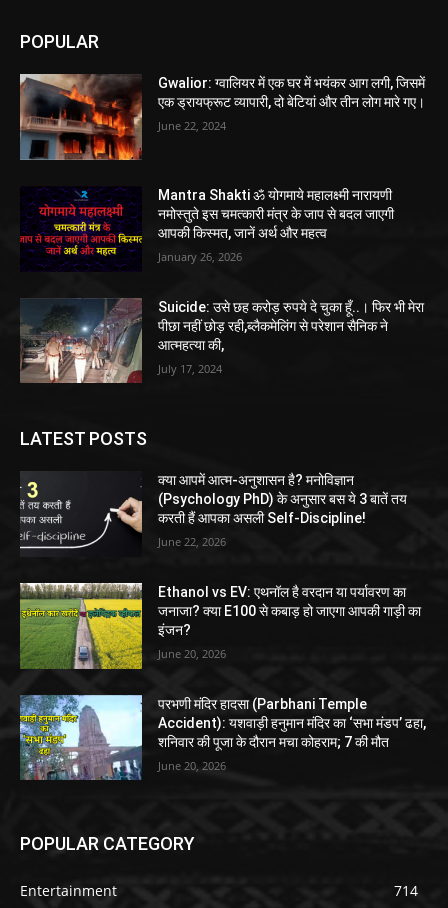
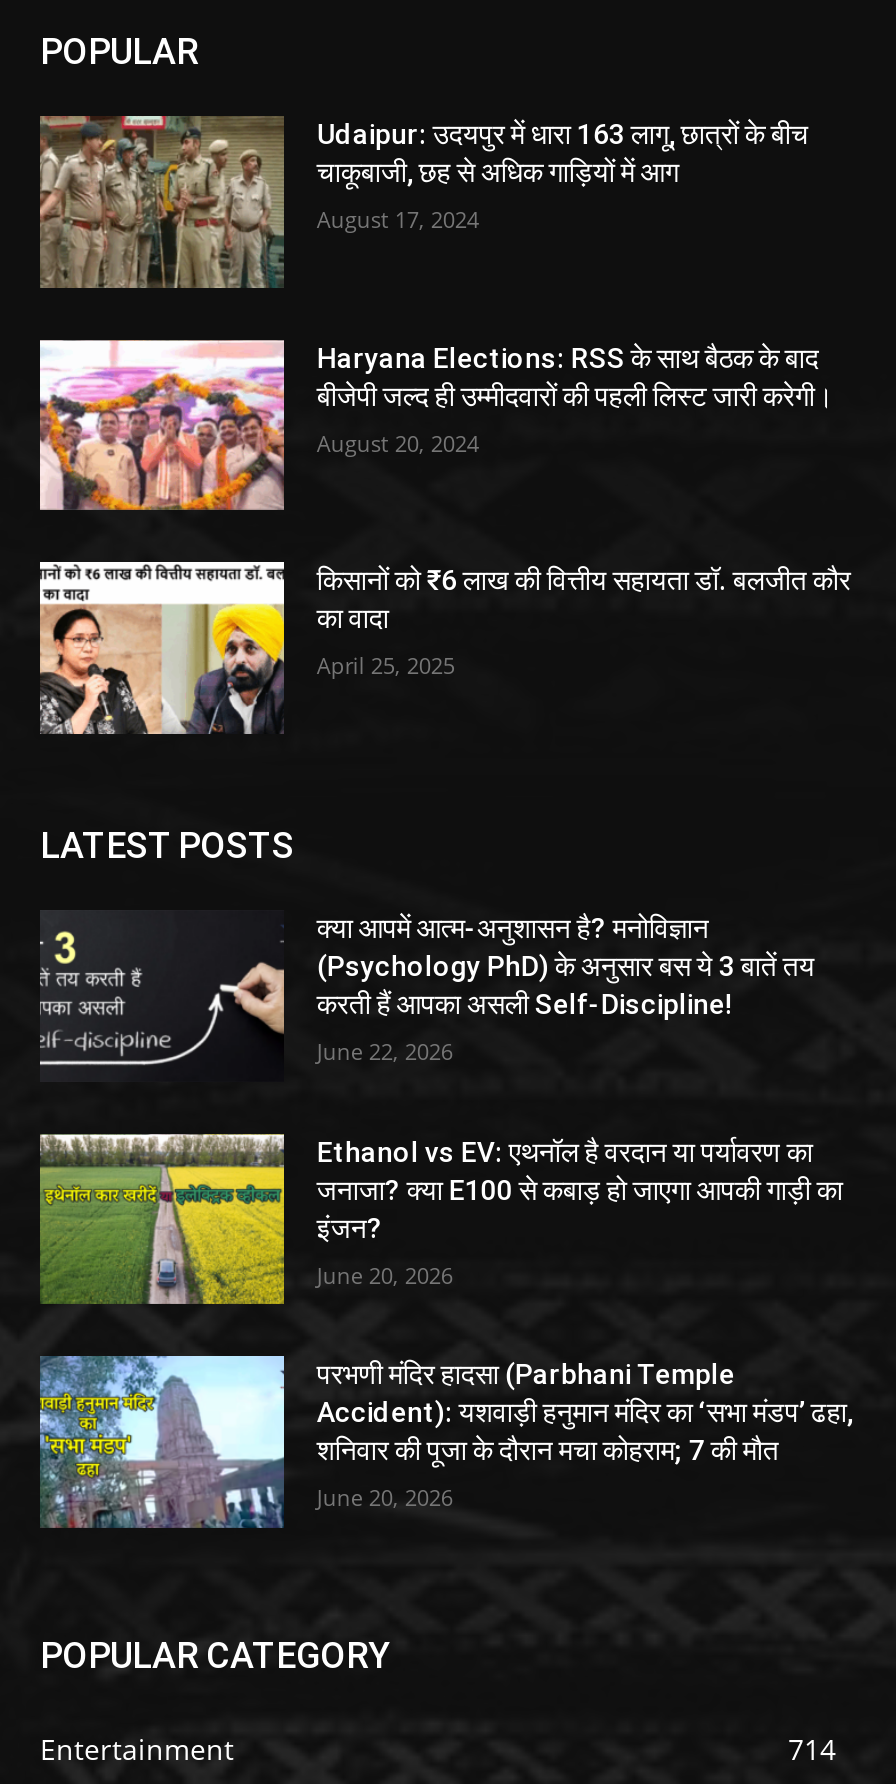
[20,73,425,161] [image] | Gwalior: ग्वालियर में एक घर में भयंकर आग लगी, जिसमें | एक ड्रायफ्रूट व्यापारी, दो बेटियां और तीन लोग मारे गए। -> [40,114,809,288] [image] | Udaipur: उदयपुर में धारा 163 लागू, छात्रों के बीच | चाकूबाजी, छह से अधिक गाड़ियों में आग
[158,118,226,133] June 22, 2024 -> [317,205,479,235] August 17, 2024
[20,186,394,271] [image] | Mantra Shakti ॐ योगमाये महालक्ष्मी नारायणी | नमोस्तुते इस चमत्कारी मंत्र के जाप से बदल जाएगी | आपकी किस्मत, जानें अर्थ और महत्व -> [38,338,833,512] [image] | Haryana Elections: RSS के साथ बैठक के बाद | बीजेपी जल्द ही उम्मीदवारों की पहली लिस्ट जारी करेगी।
[158,249,242,264] January 26, 2026 -> [317,428,479,458] August 20, 2024
[20,297,424,384] [image] | Suicide: उसे छह करोड़ रुपये दे चुका हूँ..। फिर भी मेरा | पीछा नहीं छोड़ रही,ब्लैकमेलिंग से परेशान सैनिक ने | आत्महत्या की, -> [38,560,851,734] [image] | किसानों को ₹6 लाख की वित्तीय सहायता डॉ. बलजीत कौर | का वादा
[158,361,222,376] July 17, 2024 -> [317,651,455,681] April 25, 2025

